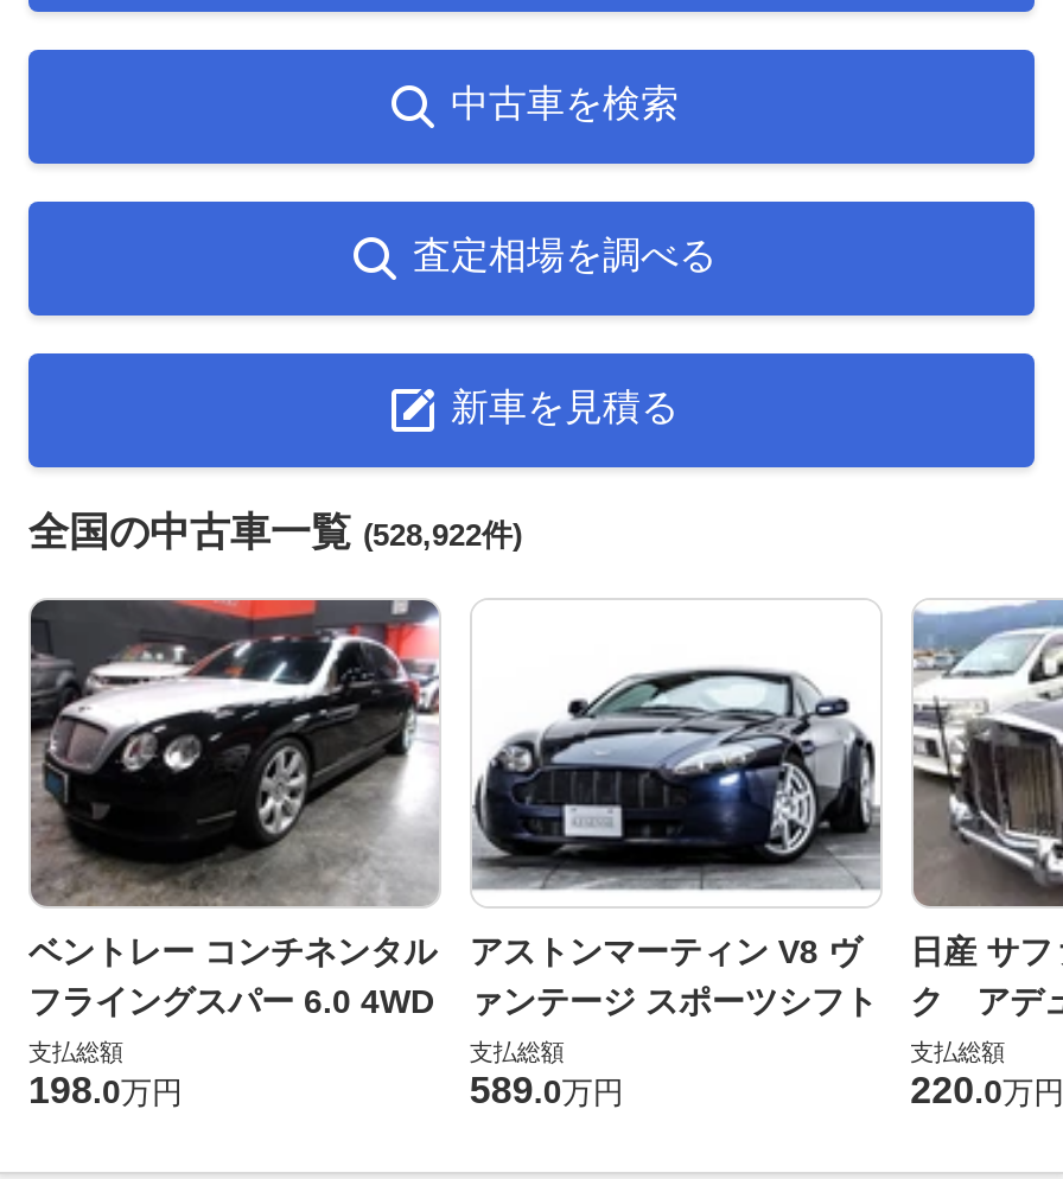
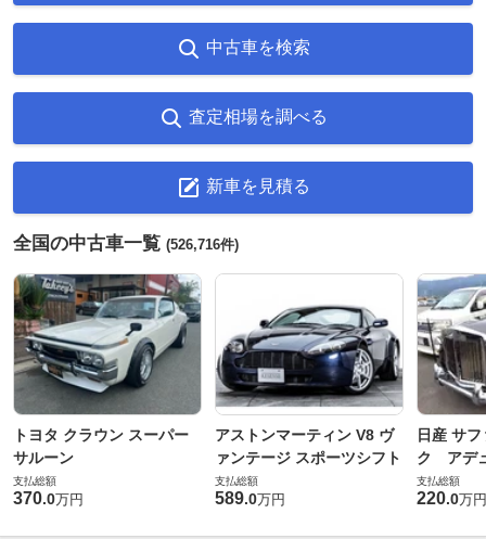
[28,510,522,555] 全国の中古車一覧(528,922件) -> [13,233,239,254] 全国の中古車一覧(526,716件)
[28,598,439,1020] [image] | ベントレー コンチネンタル | フライングスパー 6.0 4WD -> [13,273,202,466] [image] | トヨタ クラウン スーパー | サルーン
[28,1070,183,1110] 198.0万円 -> [13,489,84,508] 370.0万円

